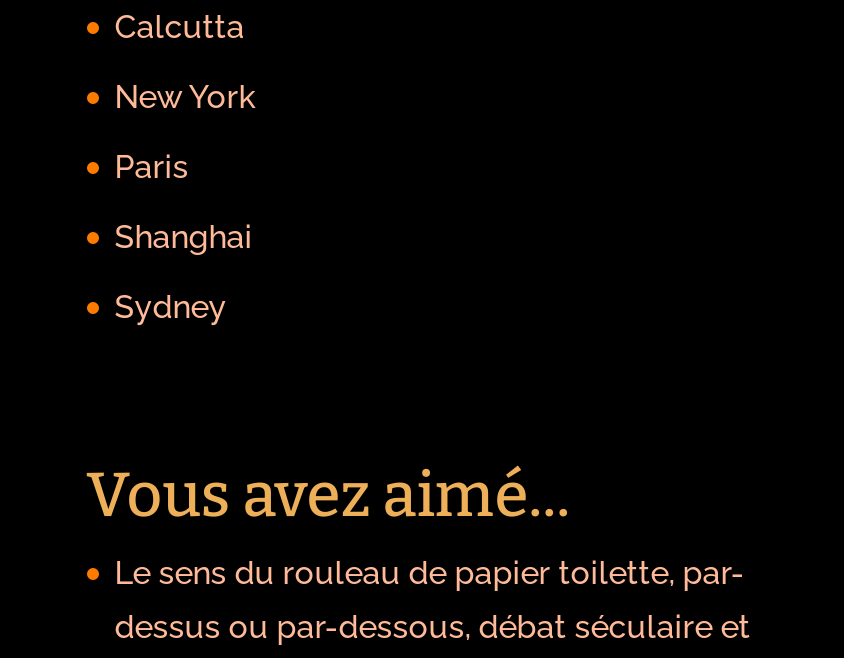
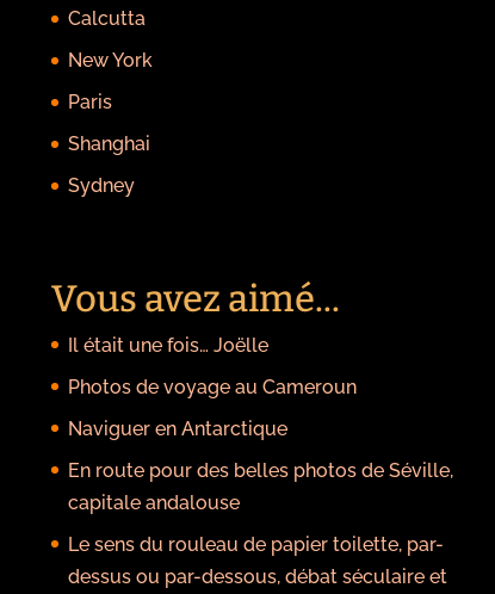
none -> [68,333,453,514] Il était une fois… Joëlle | Photos de voyage au Cameroun | Naviguer en Antarctique | En route pour des belles photos de Séville, | capitale andalouse

